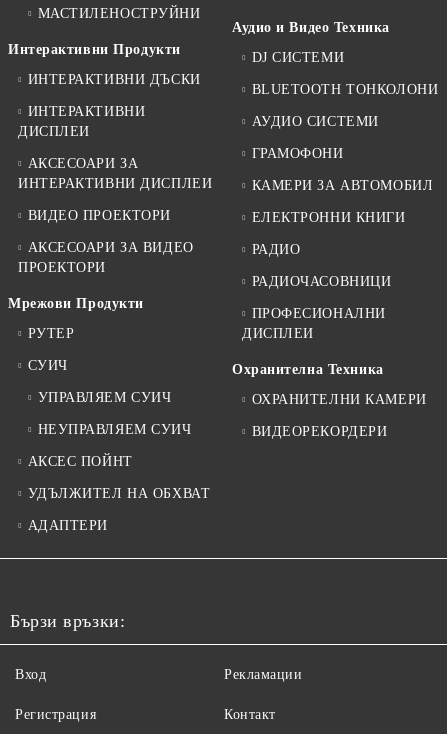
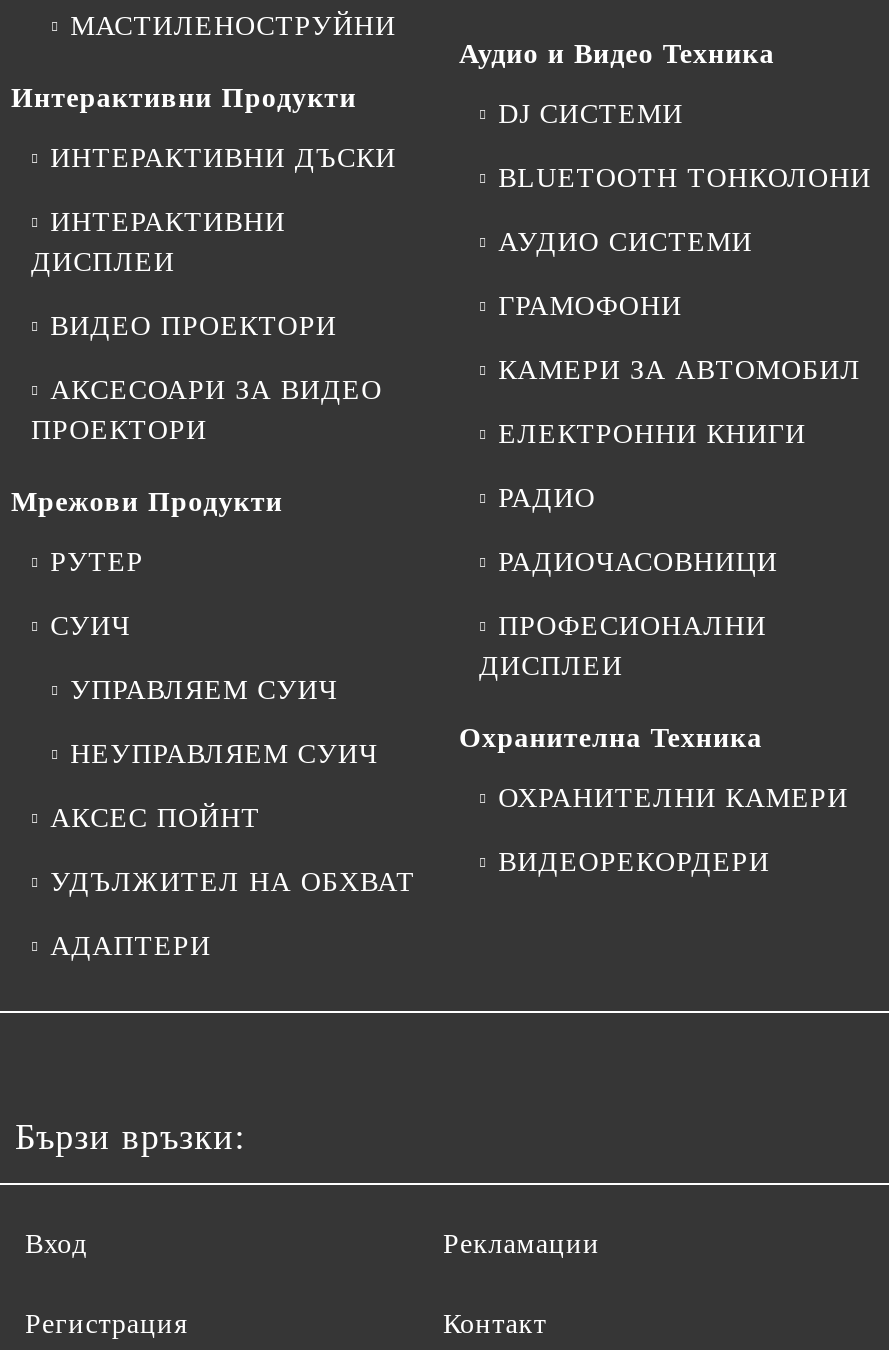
[18,156,212,191] АКСЕСОАРИ ЗА | ИНТЕРАКТИВНИ ДИСПЛЕИ -> none

